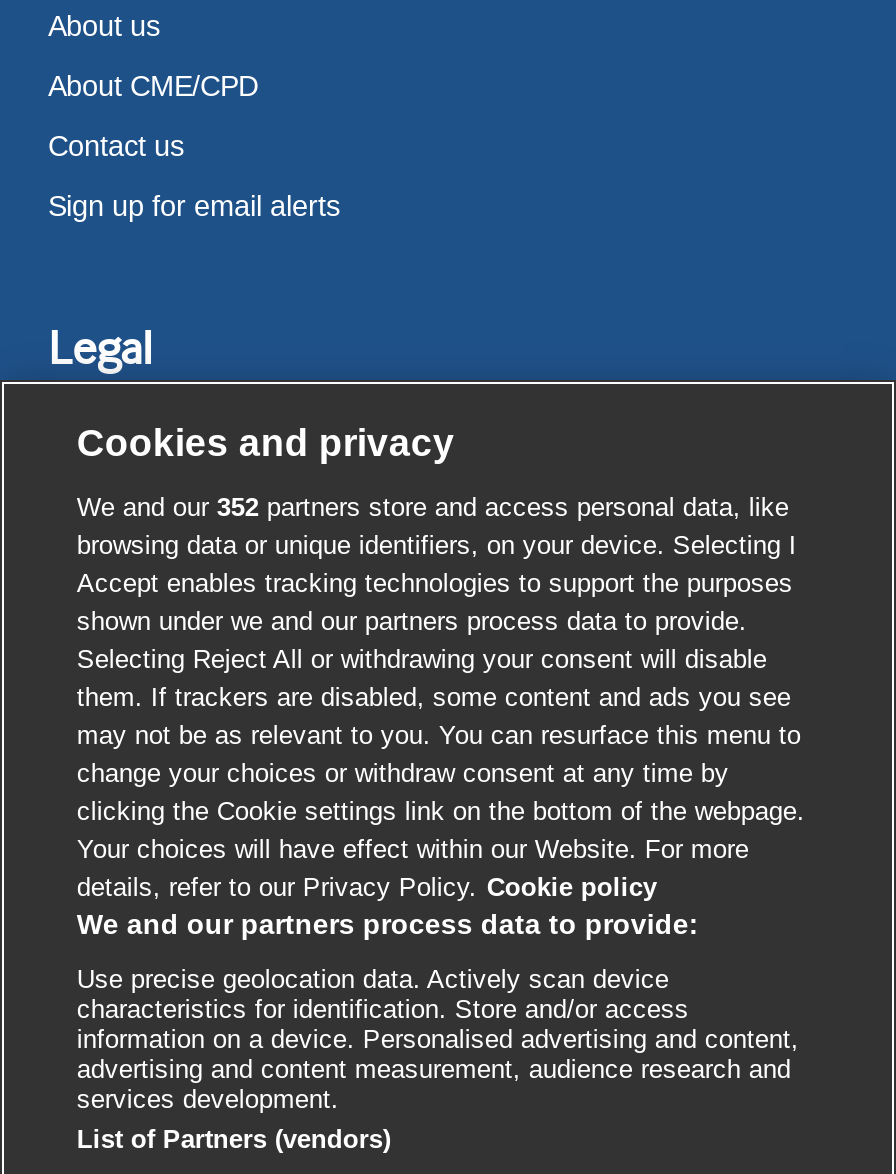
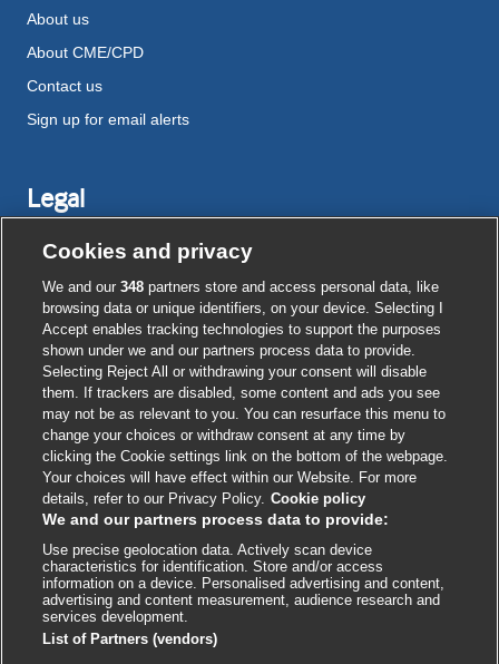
[77,492,789,522] We and our 352 partners store and access personal data, like -> [43,279,439,295] We and our 348 partners store and access personal data, like

